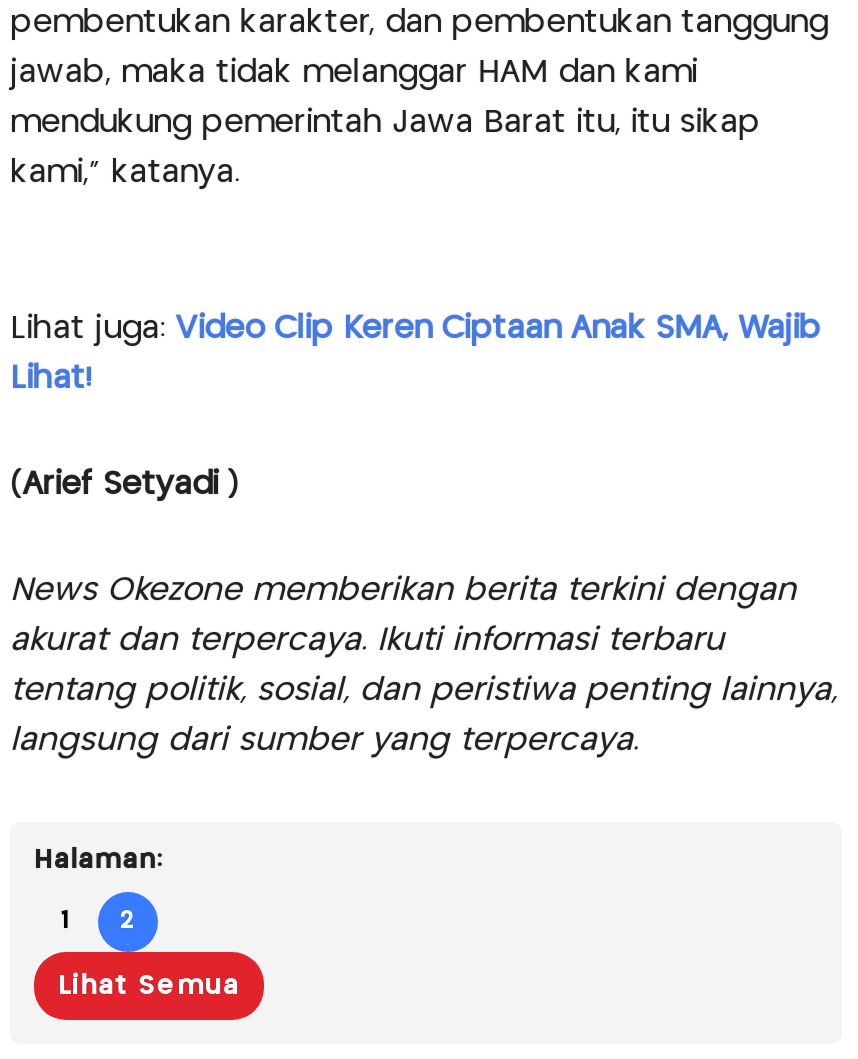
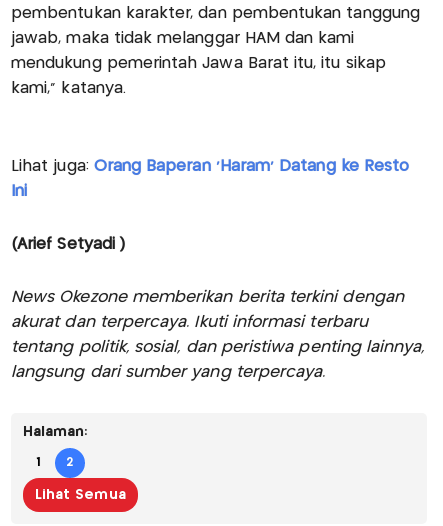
[10,315,821,345] Lihat juga: Video Clip Keren Ciptaan Anak SMA, Wajib -> [11,159,409,174] Lihat juga: Orang Baperan 'Haram' Datang ke Resto
[10,365,91,395] Lihat! -> [11,184,27,199] Ini

